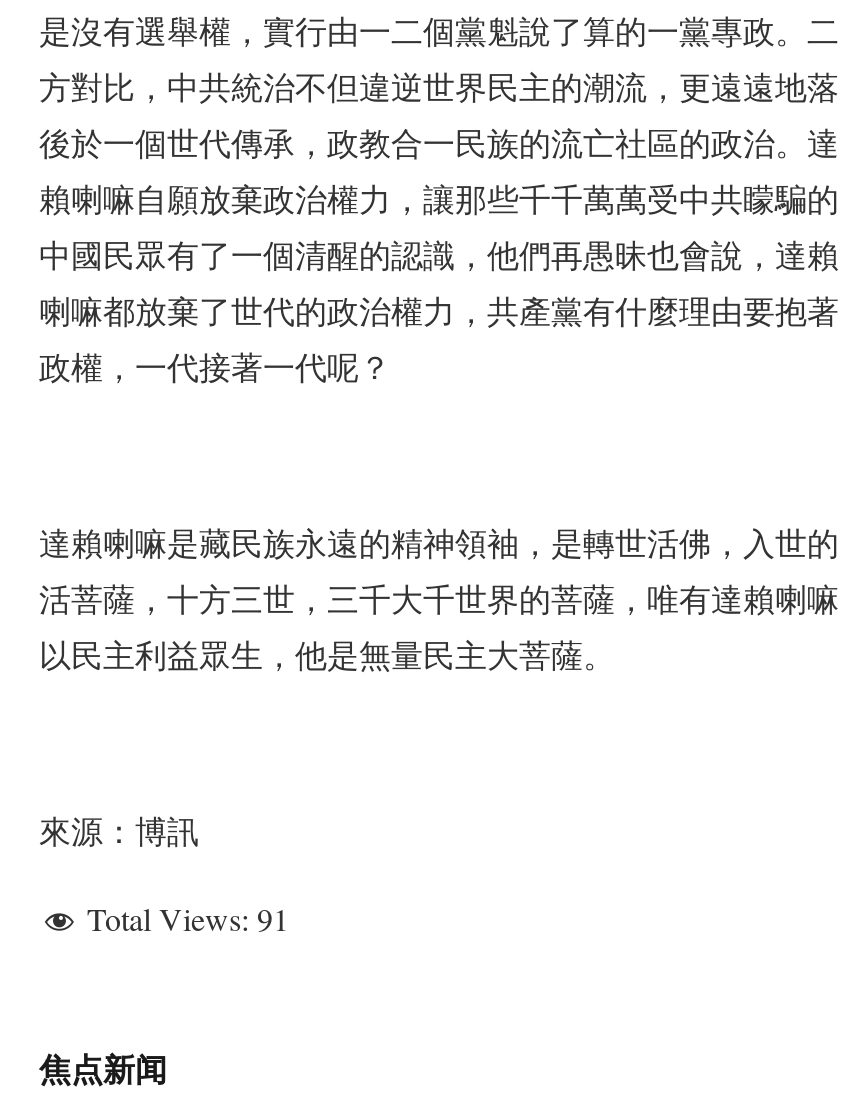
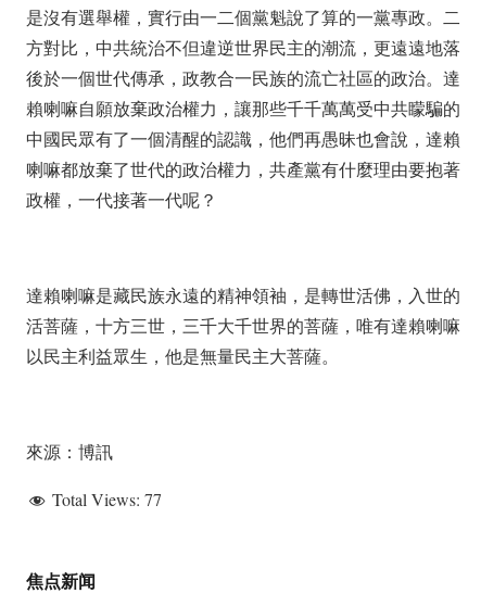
[87,897,289,939] Total Views: 91 -> [52,488,162,511] Total Views: 77

